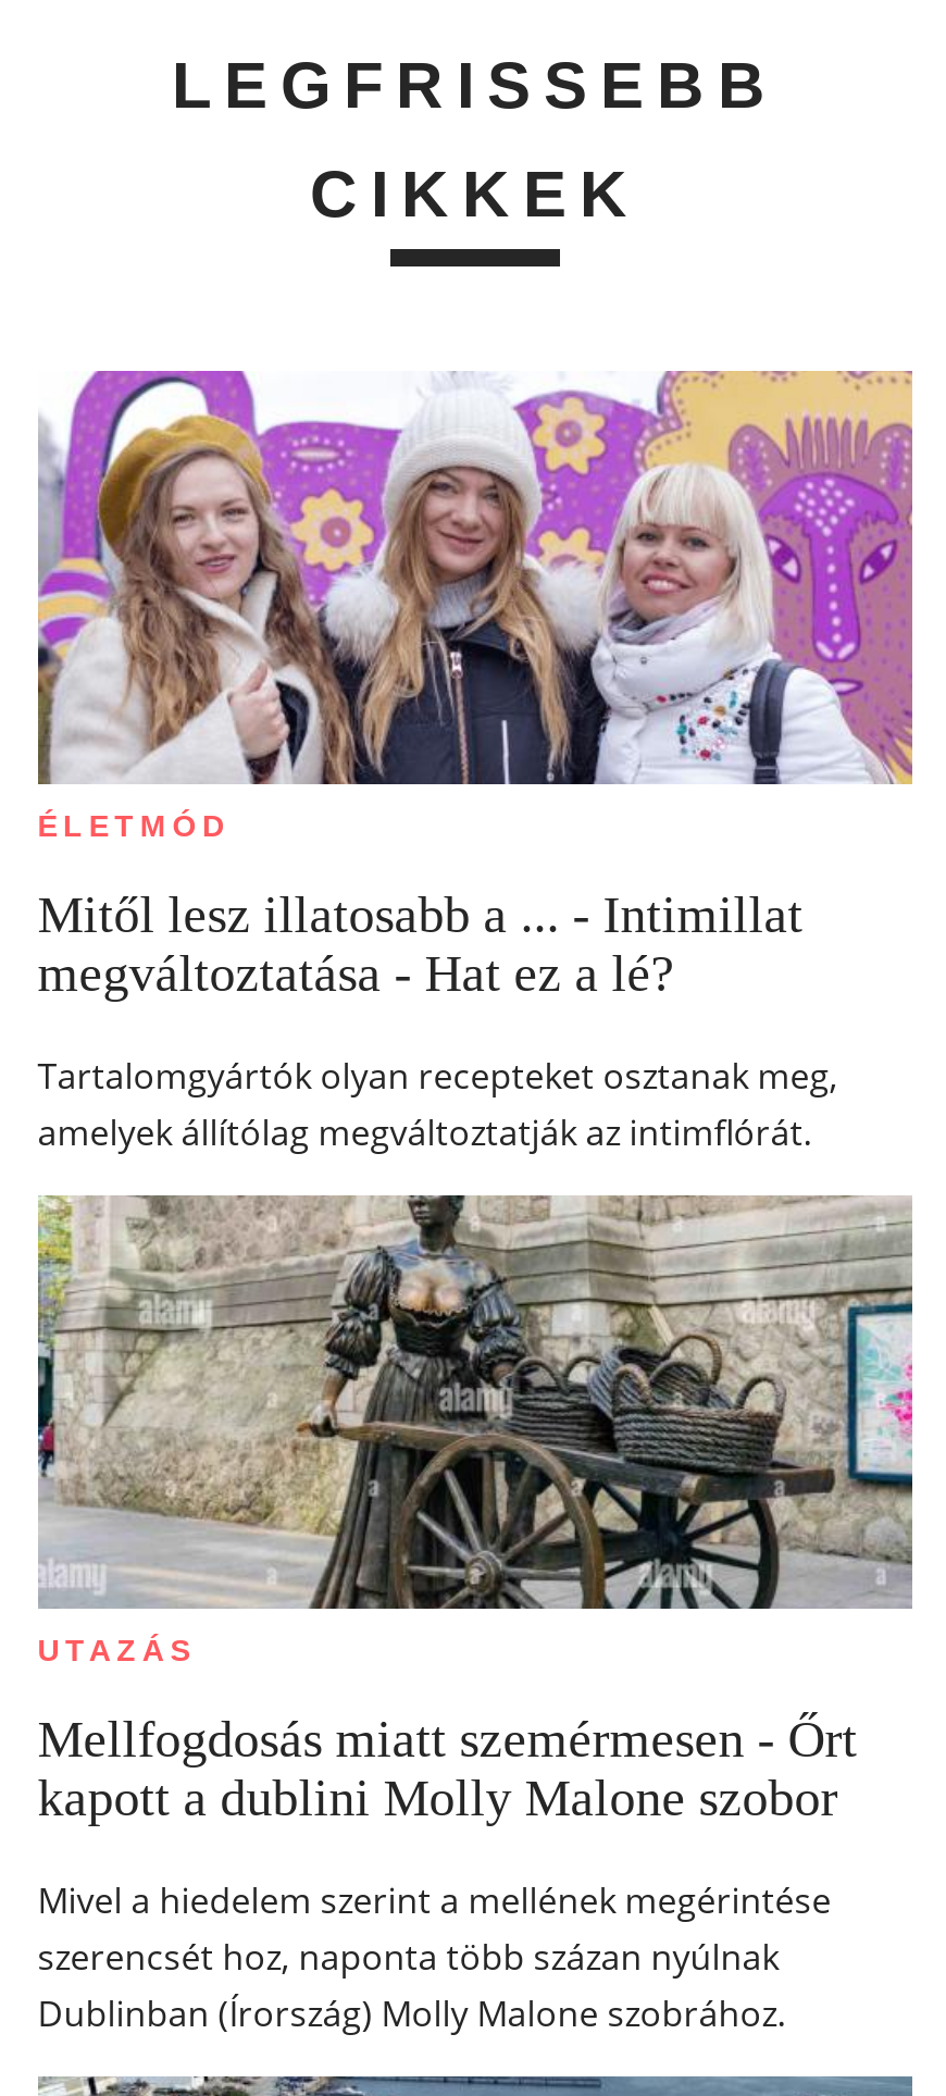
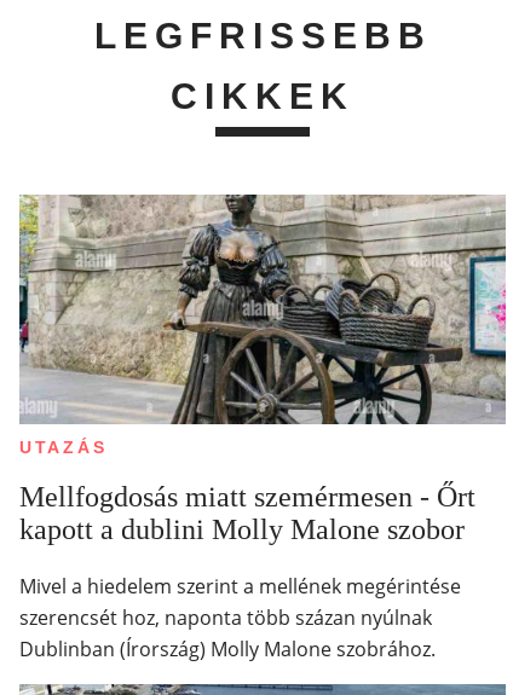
[36,369,914,1156] [image] | ÉLETMÓD | Mitől lesz illatosabb a ... - Intimillat | megváltoztatása - Hat ez a lé? | Tartalomgyártók olyan recepteket osztanak meg, | amelyek állítólag megváltoztatják az intimflórát. -> none

